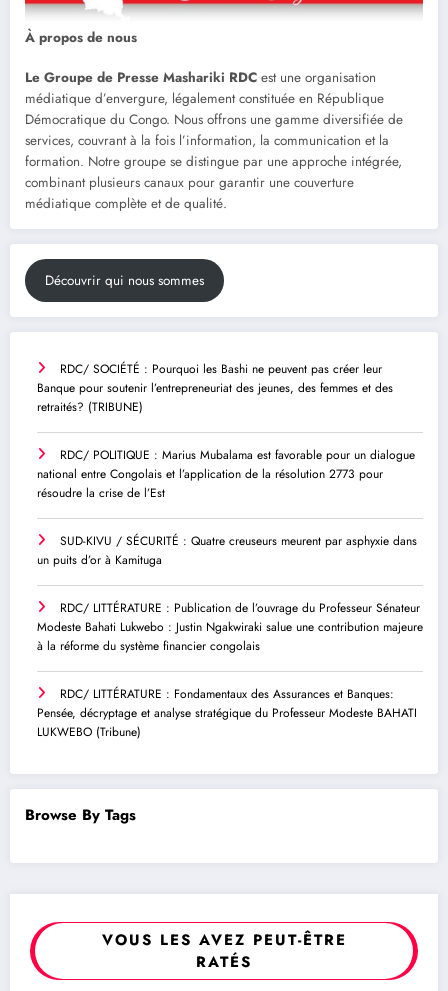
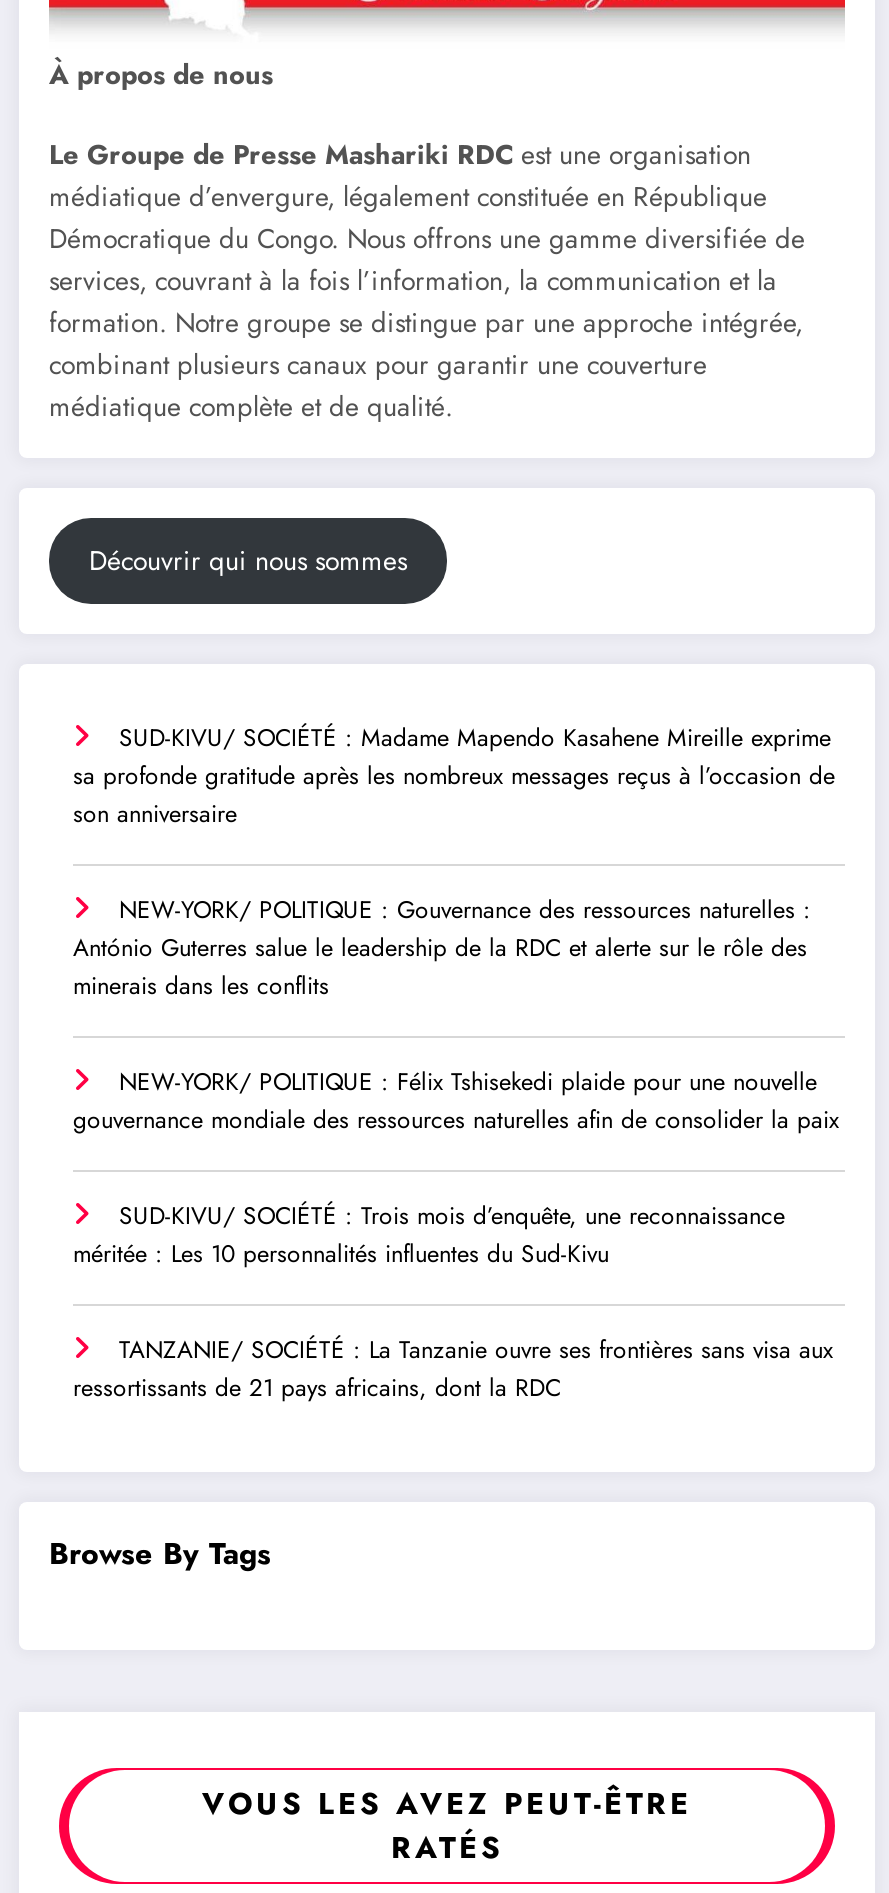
[37,360,393,416] RDC/ SOCIÉTÉ : Pourquoi les Bashi ne peuvent pas créer leur | Banque pour soutenir l’entrepreneuriat des jeunes, des femmes et des | retraités? (TRIBUNE) -> [73,721,835,833] SUD-KIVU/ SOCIÉTÉ : Madame Mapendo Kasahene Mireille exprime | sa profonde gratitude après les nombreux messages reçus à l’occasion de | son anniversaire
[37,446,415,502] RDC/ POLITIQUE : Marius Mubalama est favorable pour un dialogue | national entre Congolais et l’application de la résolution 2773 pour | résoudre la crise de l’Est -> [73,893,811,1005] NEW-YORK/ POLITIQUE : Gouvernance des ressources naturelles : | António Guterres salue le leadership de la RDC et alerte sur le rôle des | minerais dans les conflits
[37,532,417,569] SUD-KIVU / SÉCURITÉ : Quatre creuseurs meurent par asphyxie dans | un puits d’or à Kamituga -> [73,1065,839,1139] NEW-YORK/ POLITIQUE : Félix Tshisekedi plaide pour une nouvelle | gouvernance mondiale des ressources naturelles afin de consolider la paix
[37,599,423,655] RDC/ LITTÉRATURE : Publication de l’ouvrage du Professeur Sénateur | Modeste Bahati Lukwebo : Justin Ngakwiraki salue une contribution majeure | à la réforme du système financier congolais -> [73,1199,785,1273] SUD-KIVU/ SOCIÉTÉ : Trois mois d’enquête, une reconnaissance | méritée : Les 10 personnalités influentes du Sud-Kivu
[37,685,417,741] RDC/ LITTÉRATURE : Fondamentaux des Assurances et Banques: | Pensée, décryptage et analyse stratégique du Professeur Modeste BAHATI | LUKWEBO (Tribune) -> [73,1333,833,1407] TANZANIE/ SOCIÉTÉ : La Tanzanie ouvre ses frontières sans visa aux | ressortissants de 21 pays africains, dont la RDC

